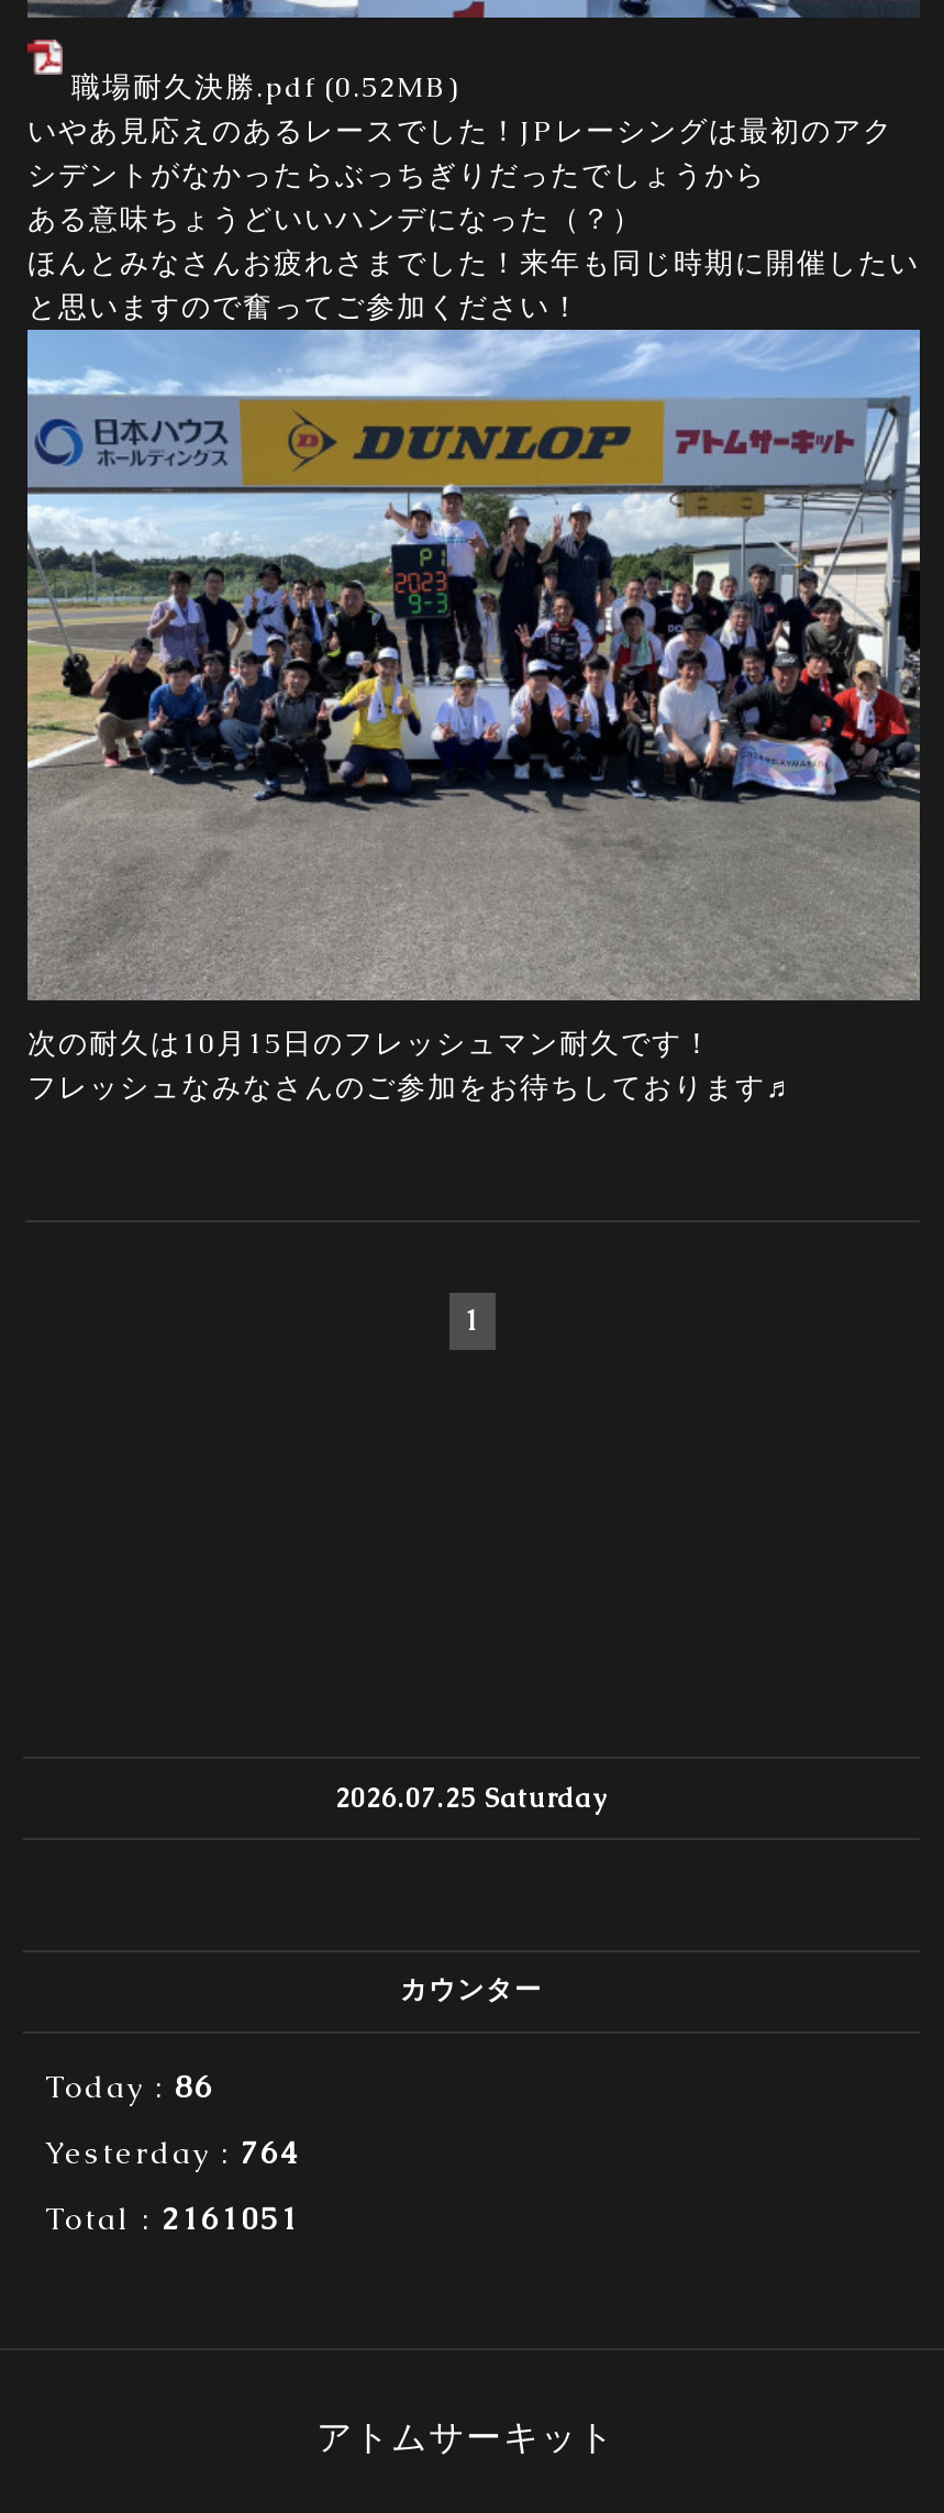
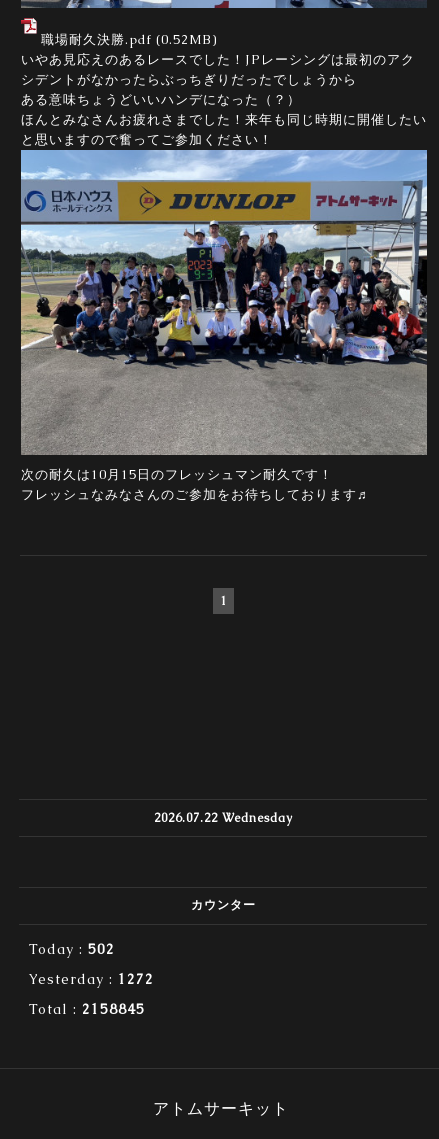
[335,1780,608,1815] 2026.07.25 Saturday -> [153,810,292,826] 2026.07.22 Wednesday
[45,2066,214,2106] Today : 86 -> [29,940,115,958] Today : 502
[45,2132,300,2172] Yesterday : 764 -> [29,970,154,988] Yesterday : 1272
[45,2198,300,2238] Total : 2161051 -> [29,1000,145,1018] Total : 2158845

